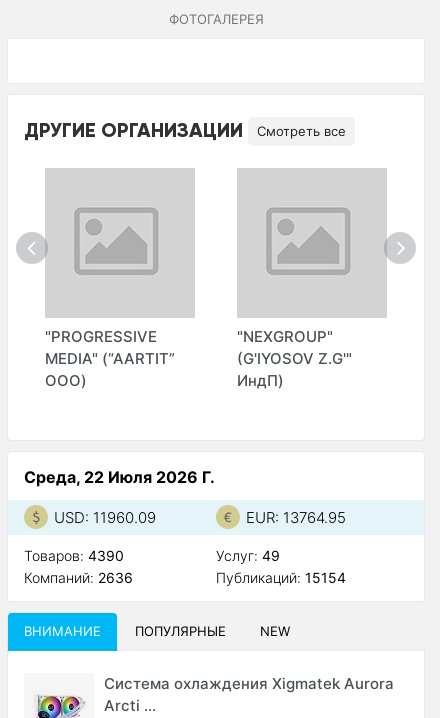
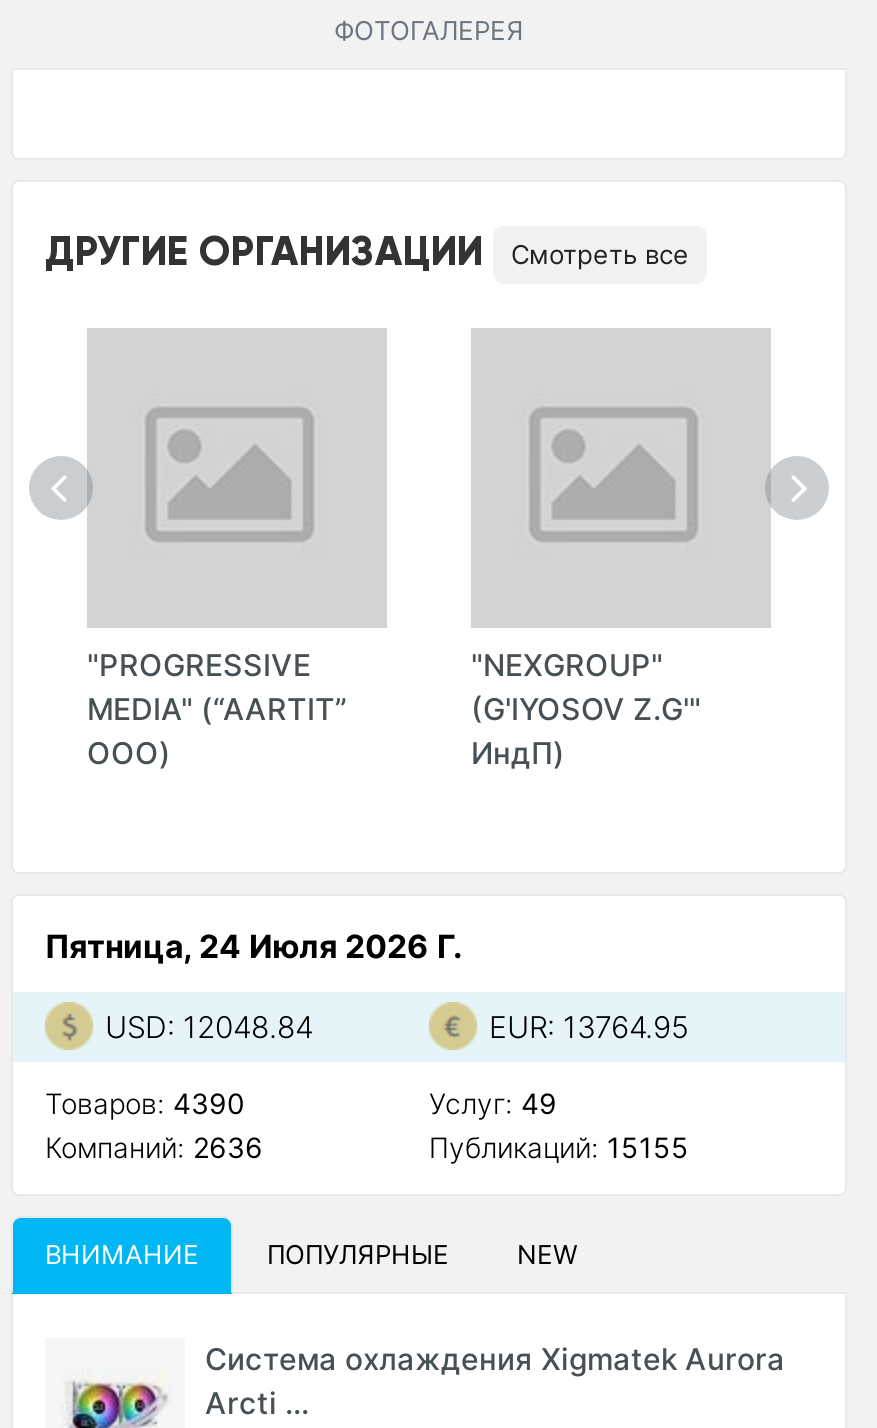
[24,467,215,487] Среда, 22 Июля 2026 Г. -> [45,926,463,966] Пятница, 24 Июля 2026 Г.
[54,508,156,527] USD: 11960.09 -> [105,1008,313,1046] USD: 12048.84
[216,569,346,586] Публикаций: 15154 -> [429,1130,689,1164] Публикаций: 15155

